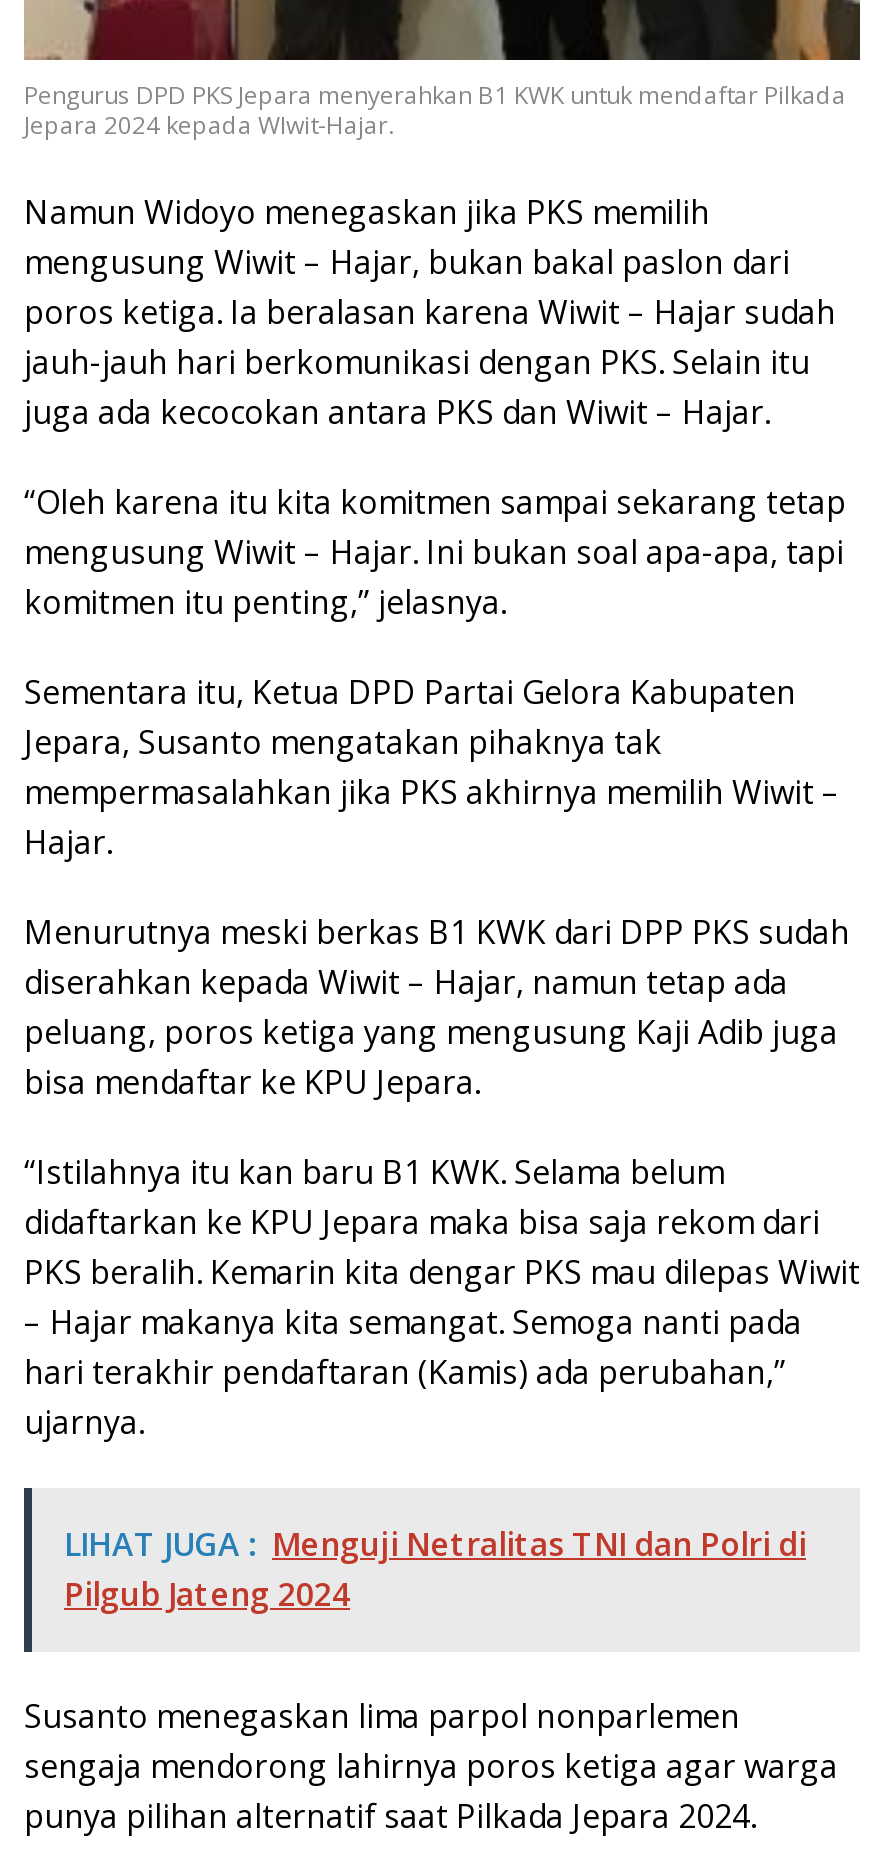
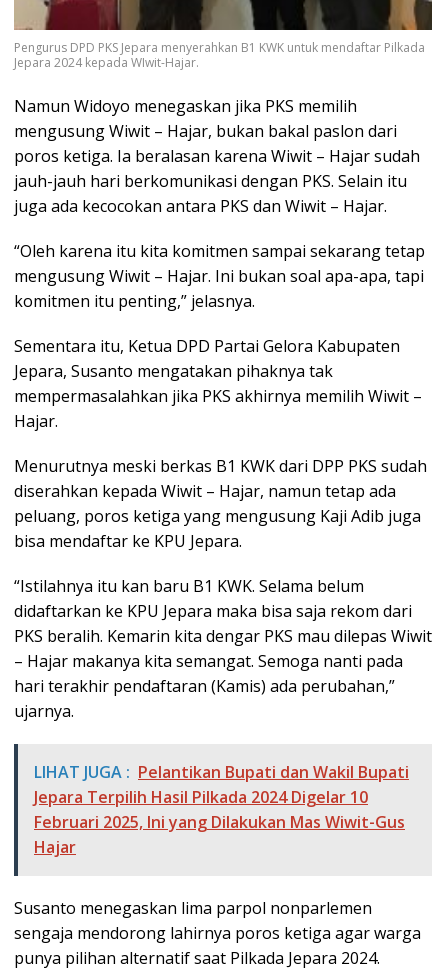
[64,1521,806,1615] LIHAT JUGA : Menguji Netralitas TNI dan Polri di | Pilgub Jateng 2024 -> [34,760,409,857] LIHAT JUGA : Pelantikan Bupati dan Wakil Bupati | Jepara Terpilih Hasil Pilkada 2024 Digelar 10 | Februari 2025, Ini yang Dilakukan Mas Wiwit-Gus | Hajar

